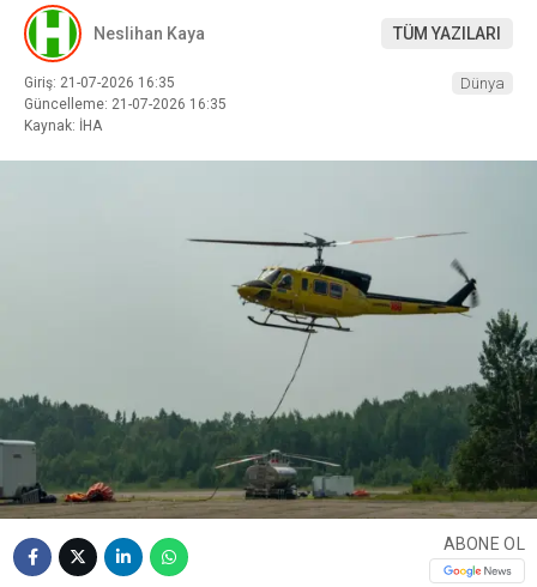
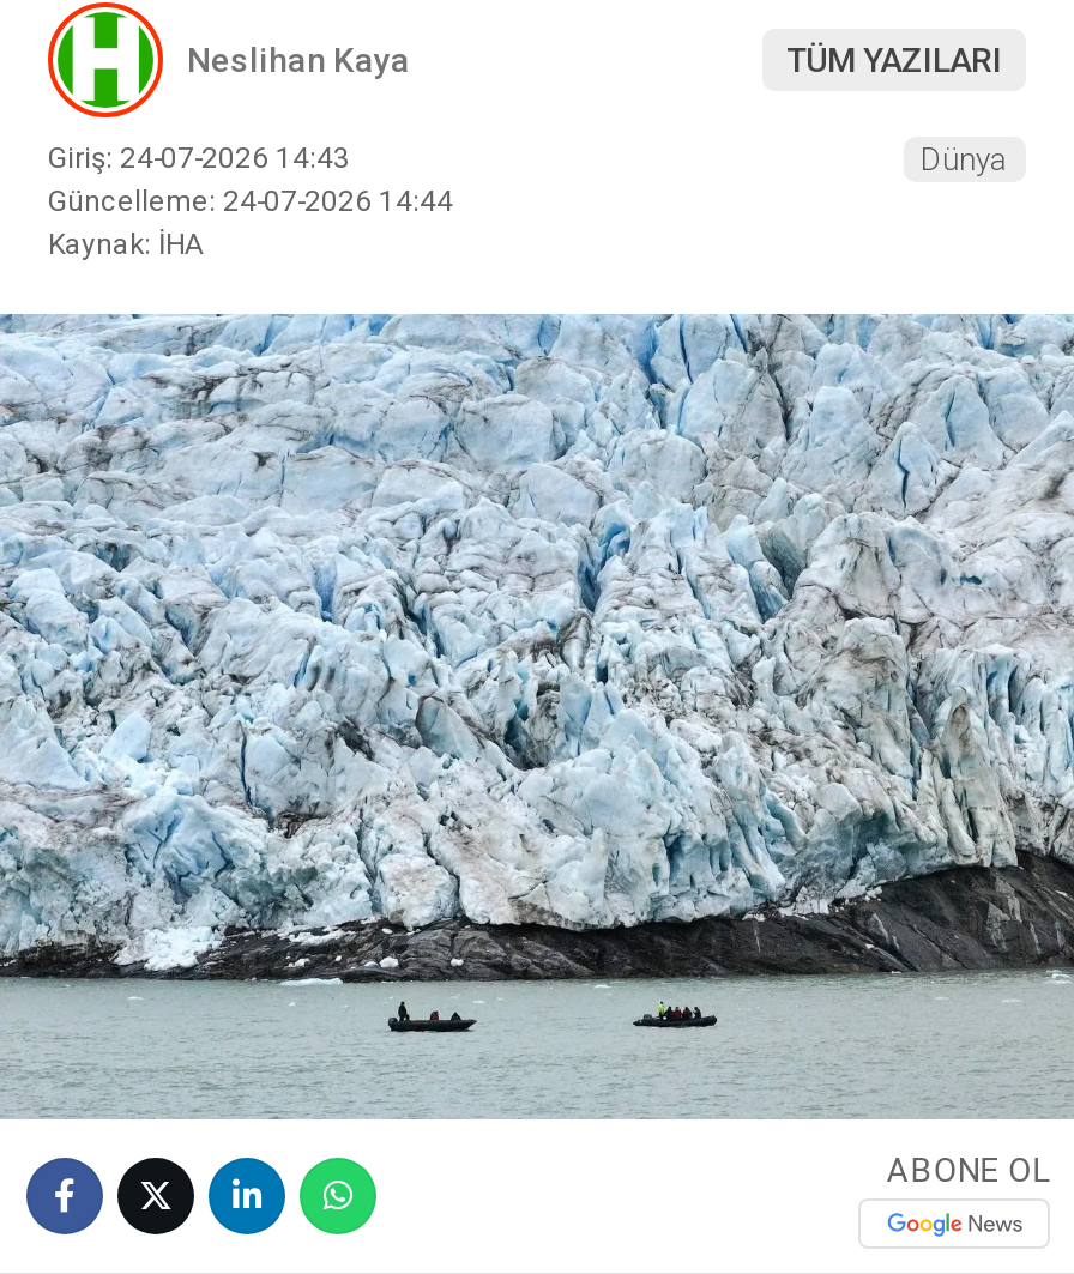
[24,75,175,92] Giriş: 21-07-2026 16:35 -> [48,143,350,176] Giriş: 24-07-2026 14:43
[24,96,227,113] Güncelleme: 21-07-2026 16:35 -> [48,186,453,219] Güncelleme: 24-07-2026 14:44
[4,161,533,519] [image] -> [7,314,1067,1122] [image]

